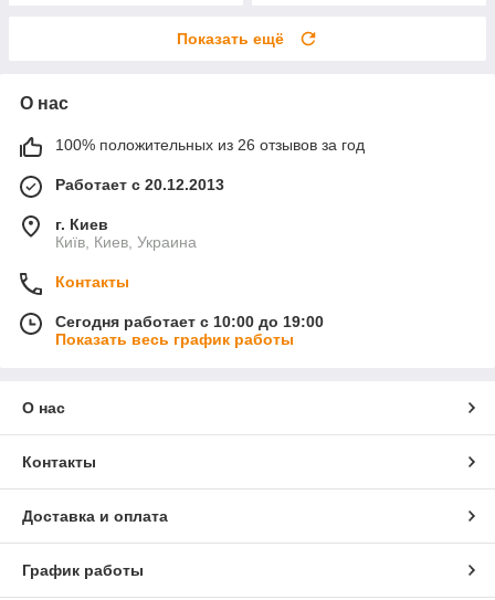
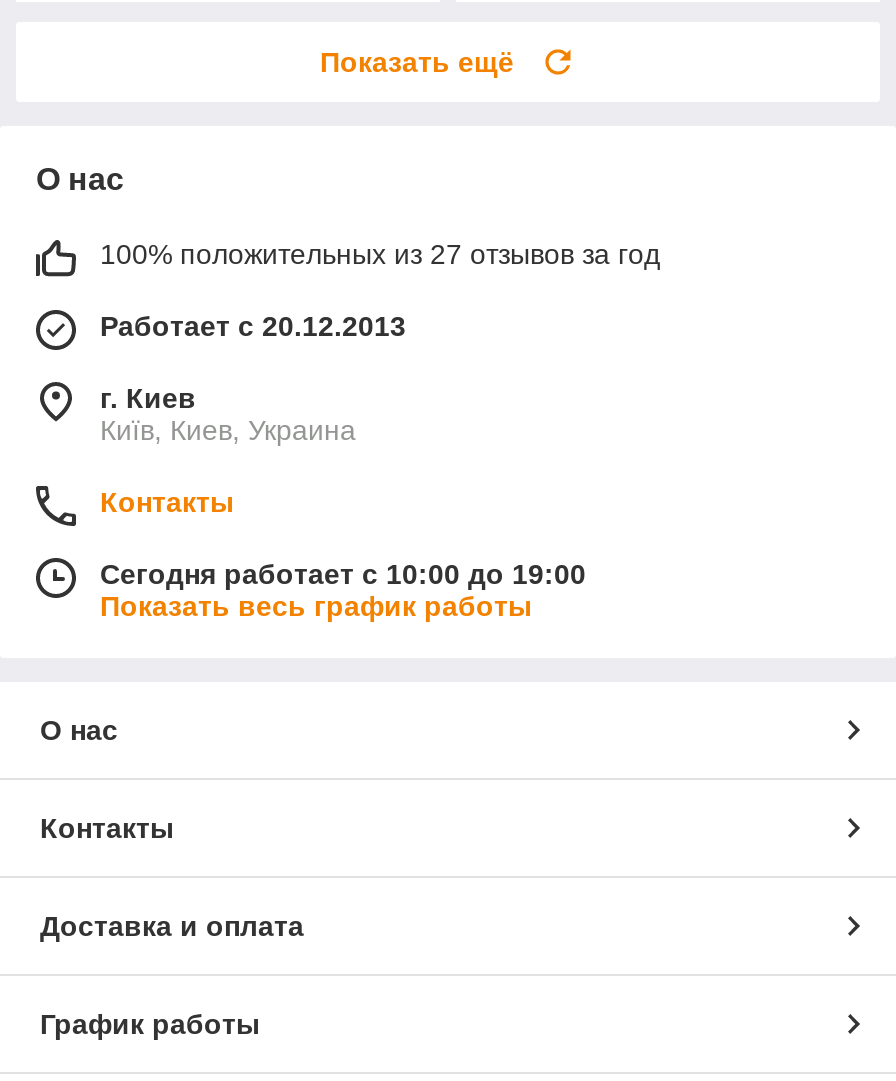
[55,136,365,153] 100% положительных из 26 отзывов за год -> [100,238,660,270] 100% положительных из 27 отзывов за год

